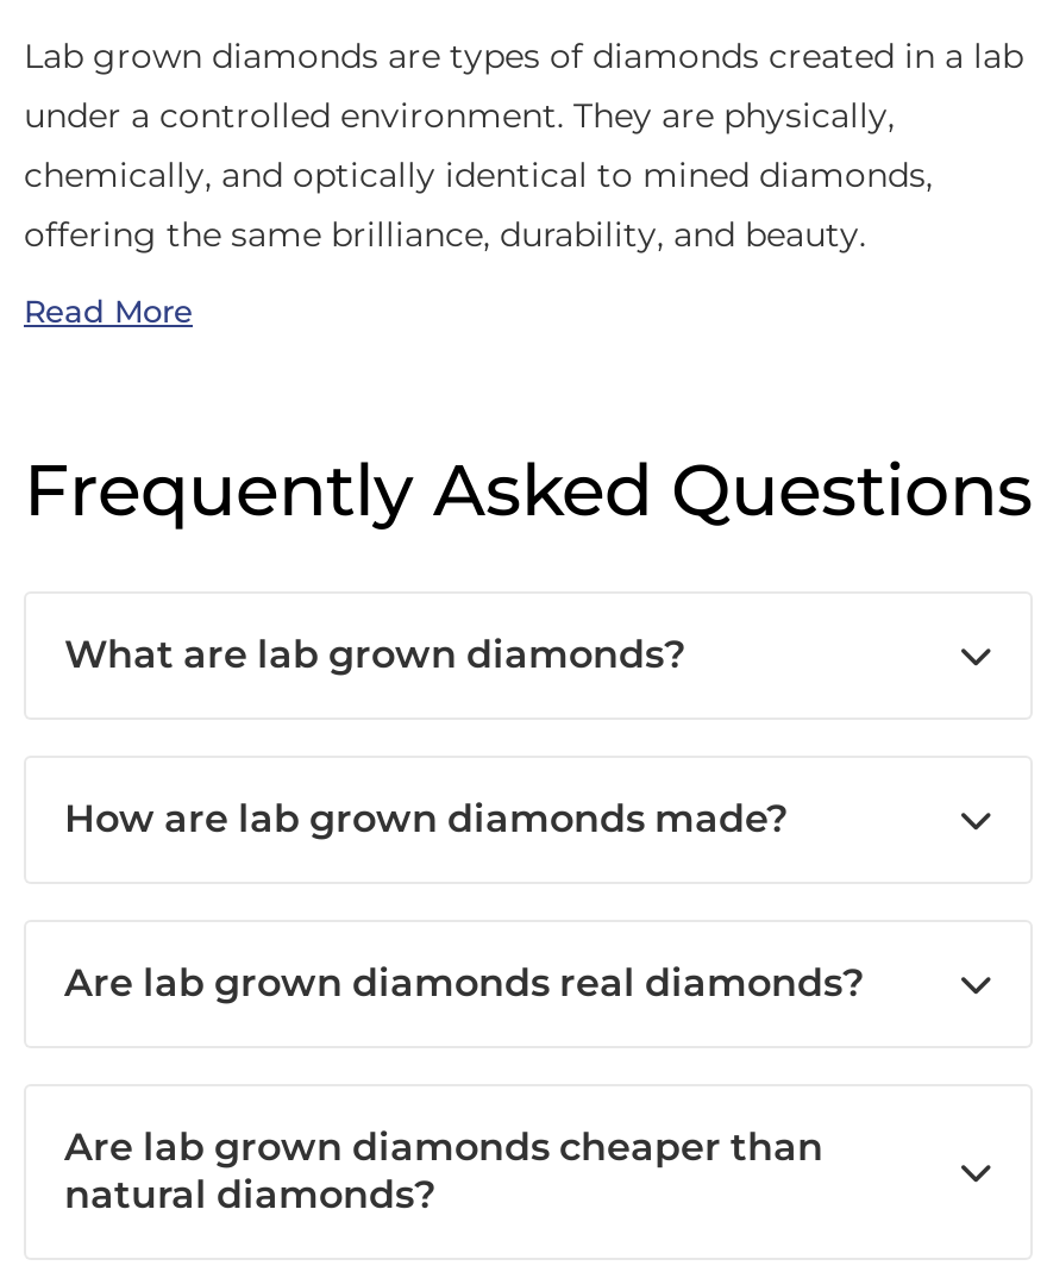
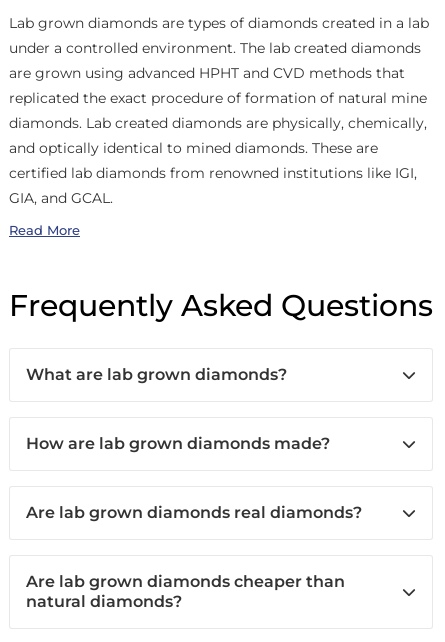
[24,94,933,256] under a controlled environment. They are physically, | chemically, and optically identical to mined diamonds, | offering the same brilliance, durability, and beauty. -> [9,39,427,207] under a controlled environment. The lab created diamonds | are grown using advanced HPHT and CVD methods that | replicated the exact procedure of formation of natural mine | diamonds. Lab created diamonds are physically, chemically, | and optically identical to mined diamonds. These are | certified lab diamonds from renowned institutions like IGI, | GIA, and GCAL.

